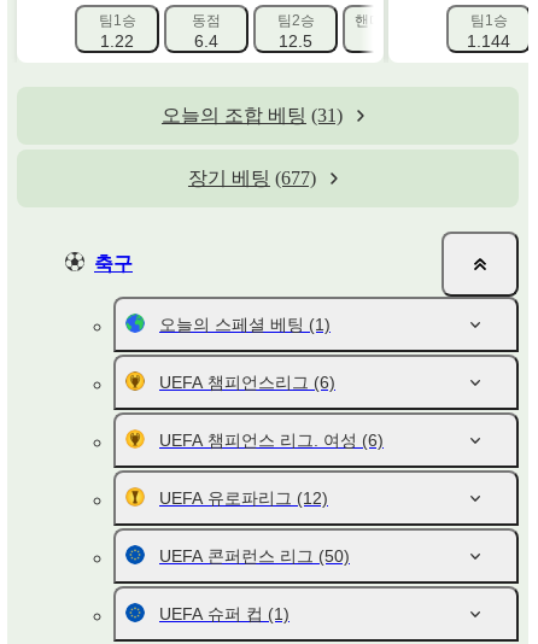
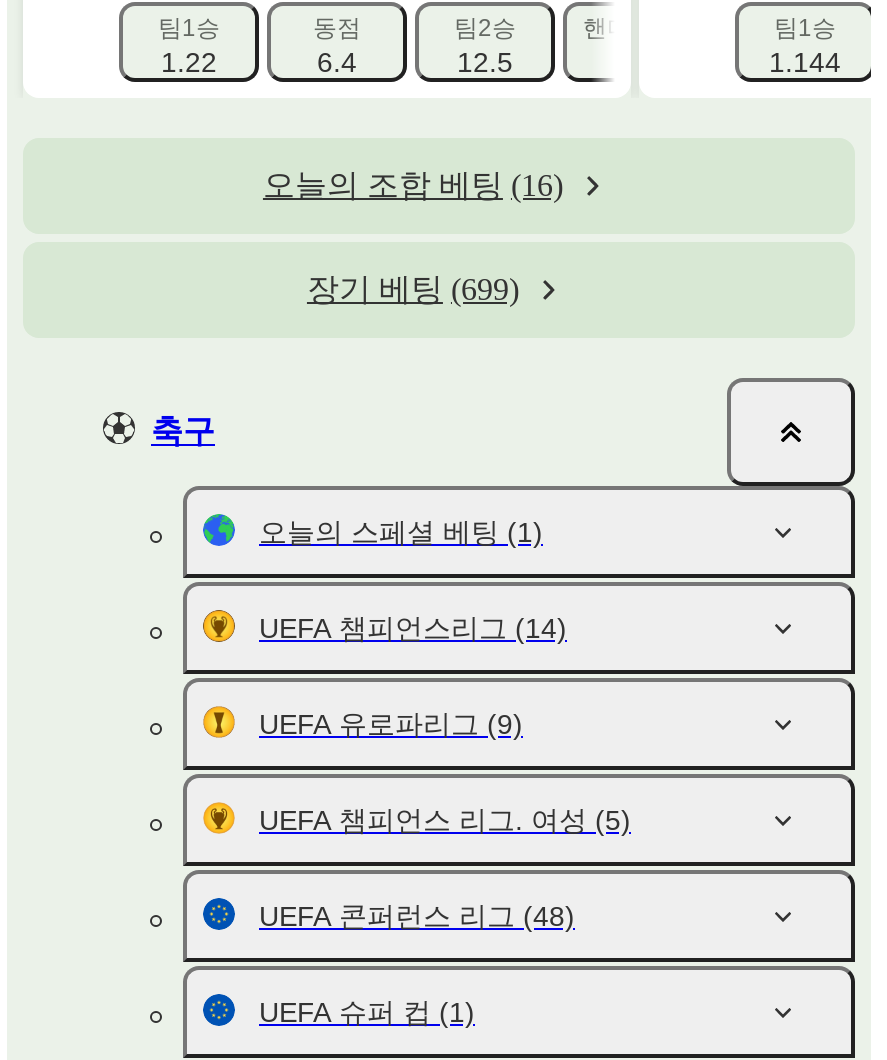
[162,105,343,125] 오늘의 조합 베팅 (31) -> [263,168,563,202] 오늘의 조합 베팅 (16)
[188,168,316,188] 장기 베팅 (677) -> [307,272,519,306] 장기 베팅 (699)
[159,373,335,392] UEFA 챔피언스리그 (6) -> [259,612,567,644] UEFA 챔피언스리그 (14)
[159,431,384,450] UEFA 챔피언스 리그. 여성 (6) -> [259,708,523,740] UEFA 유로파리그 (9)
[159,488,328,508] UEFA 유로파리그 (12) -> [259,804,631,836] UEFA 챔피언스 리그. 여성 (5)
[159,546,350,566] UEFA 콘퍼런스 리그 (50) -> [259,900,575,932] UEFA 콘퍼런스 리그 (48)

